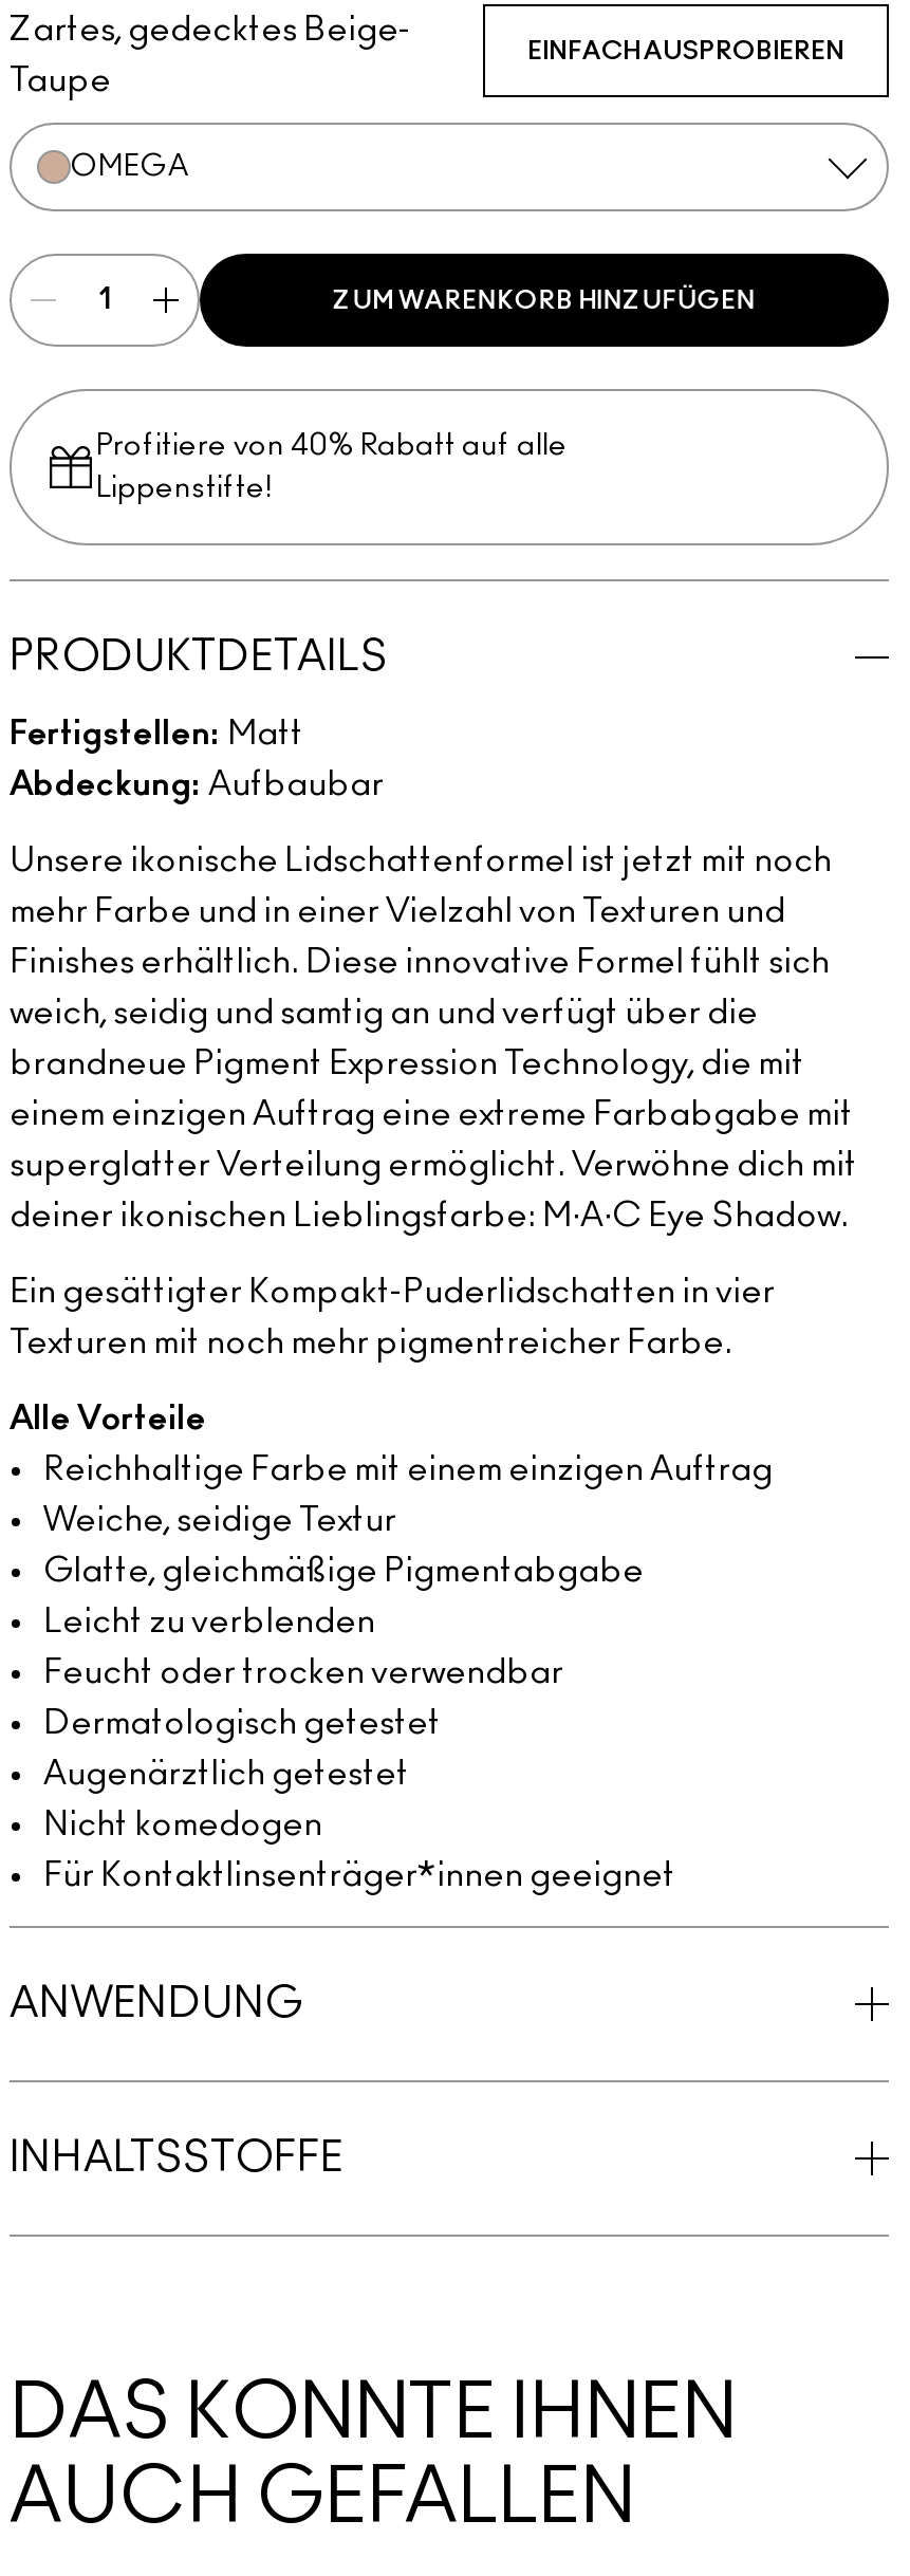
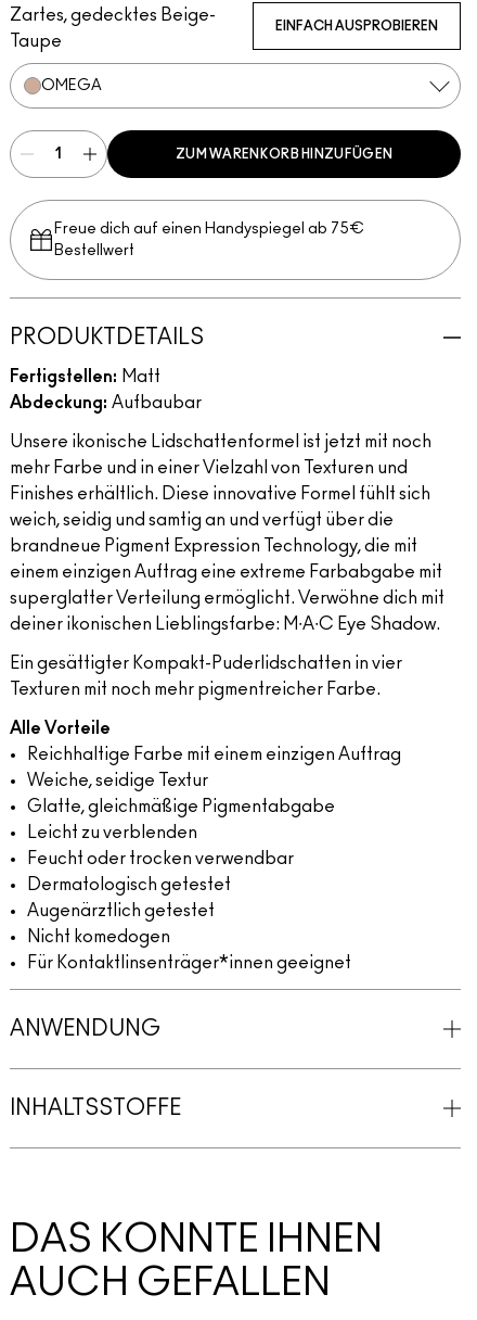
[96,431,568,503] Profitiere von 40% Rabatt auf alle | Lippenstifte! -> [54,221,364,258] Freue dich auf einen Handyspiegel ab 75€ | Bestellwert

